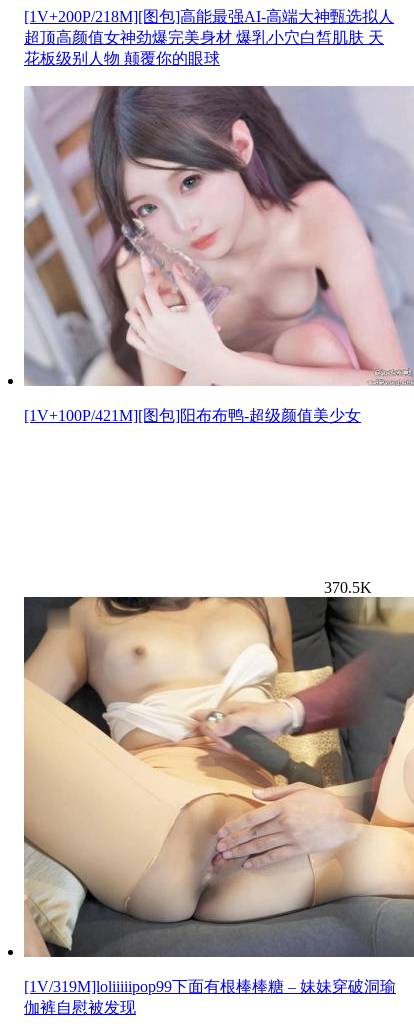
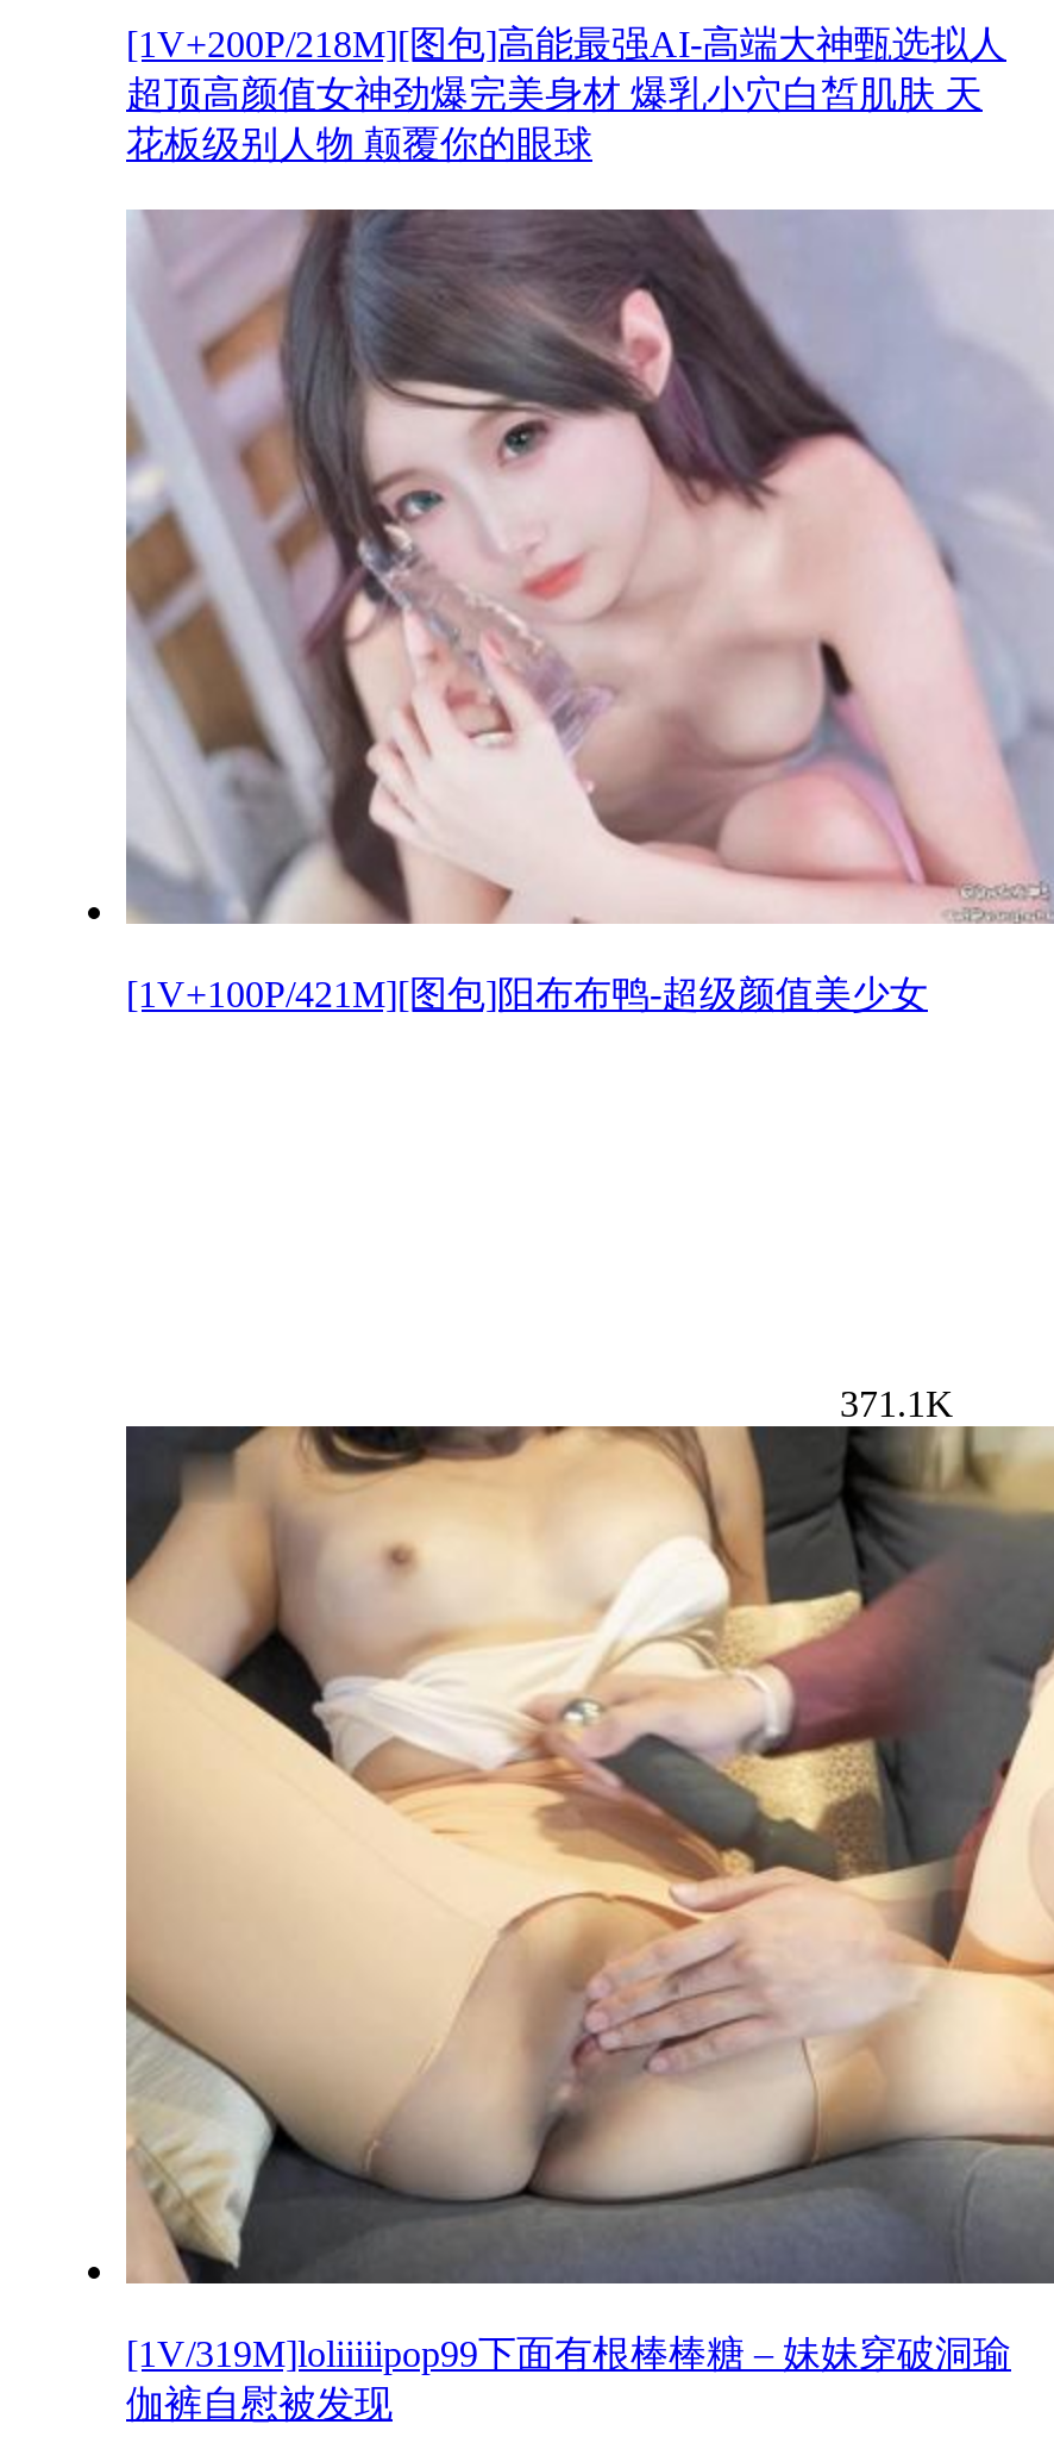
[324,579,372,596] 370.5K -> [840,1383,954,1424] 371.1K

